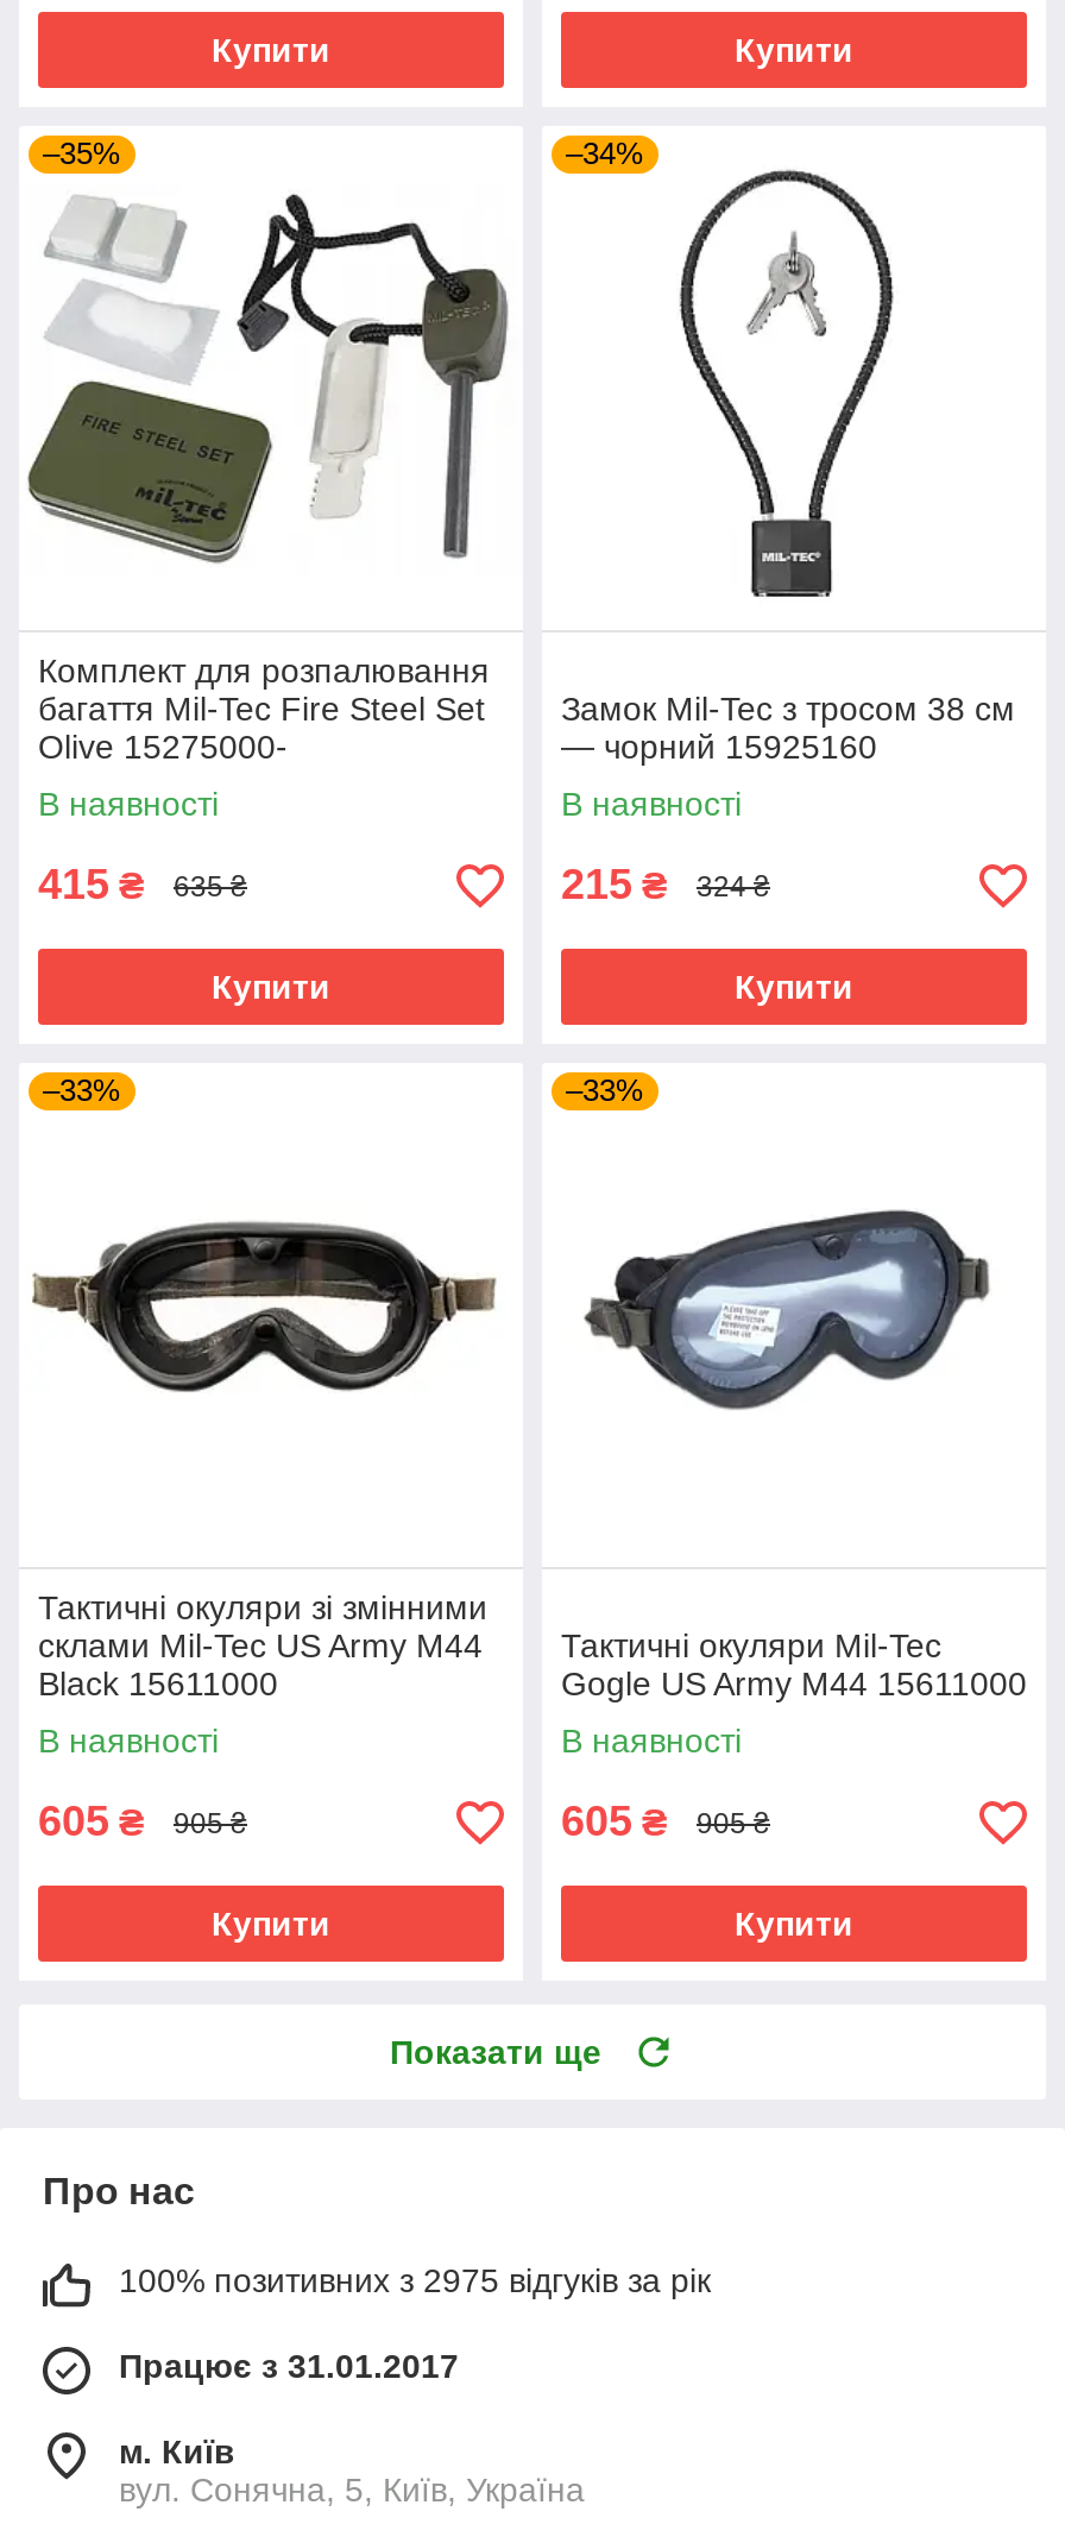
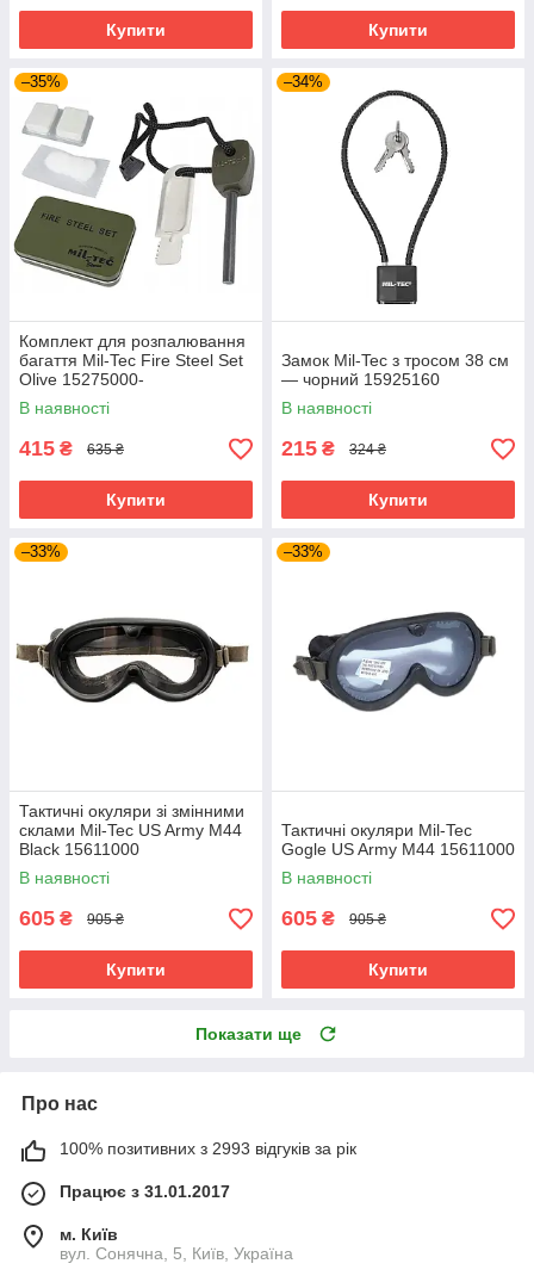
[119,2262,711,2300] 100% позитивних з 2975 відгуків за рік -> [60,1139,356,1158] 100% позитивних з 2993 відгуків за рік

